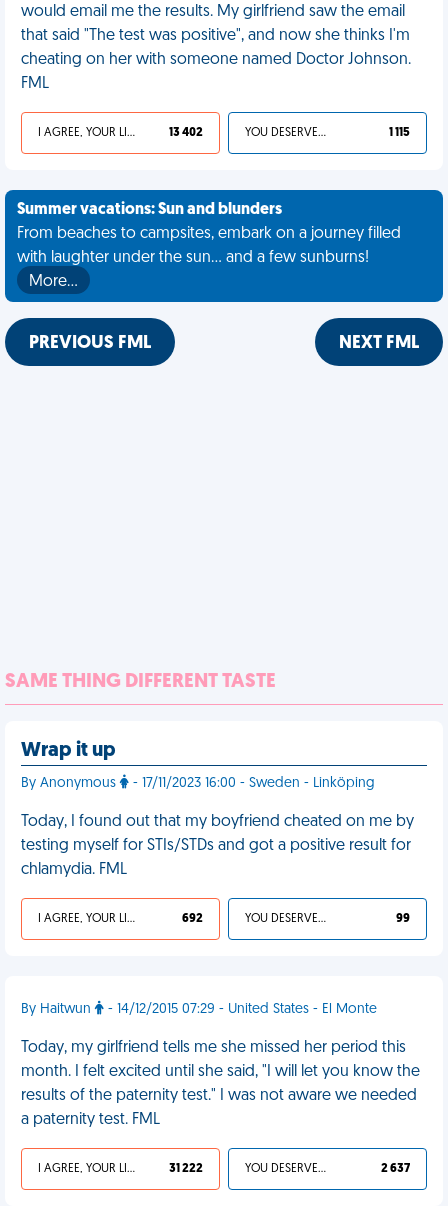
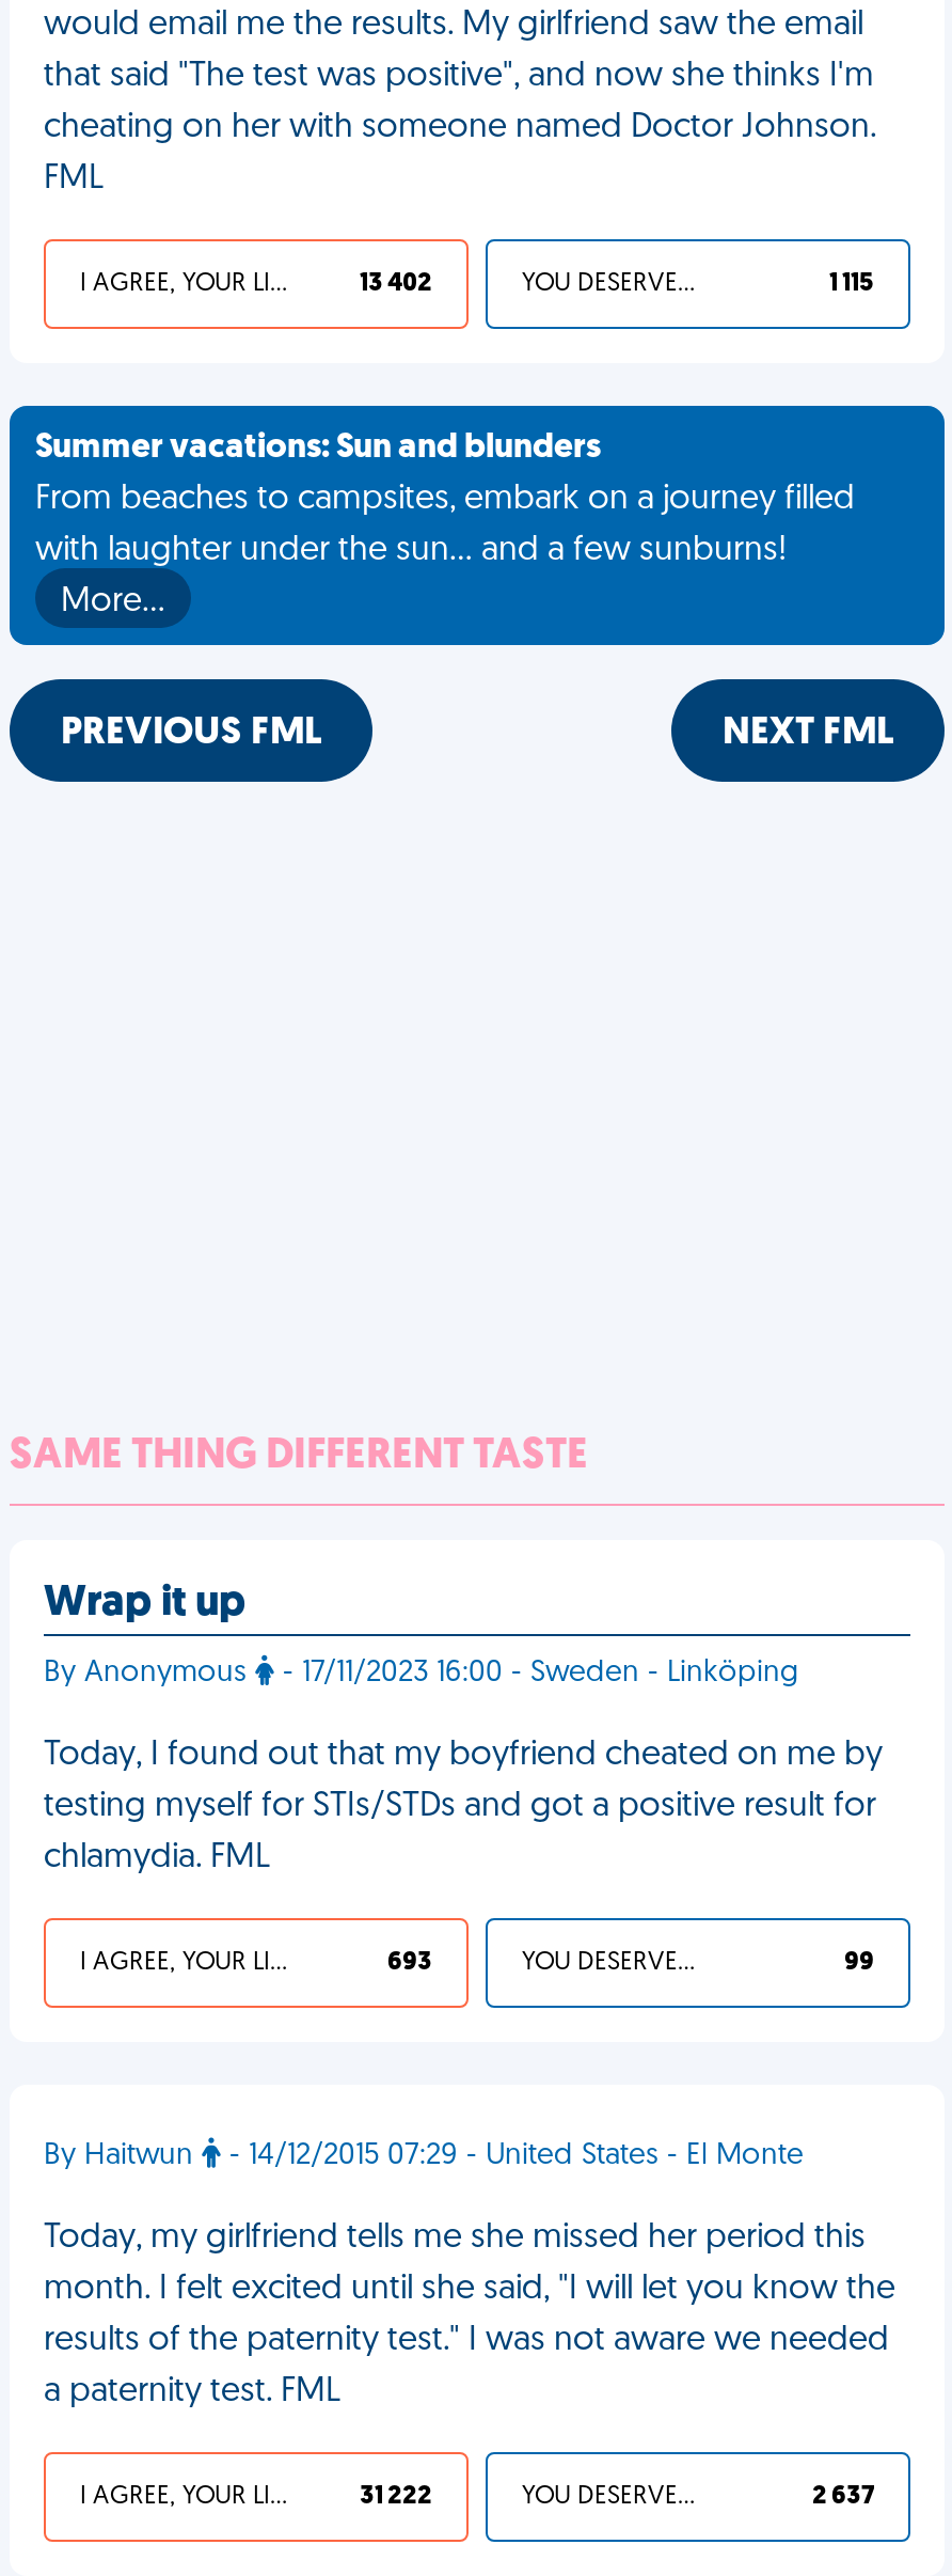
[182,913,203,925] 692 -> [387,1950,432,1976] 693

